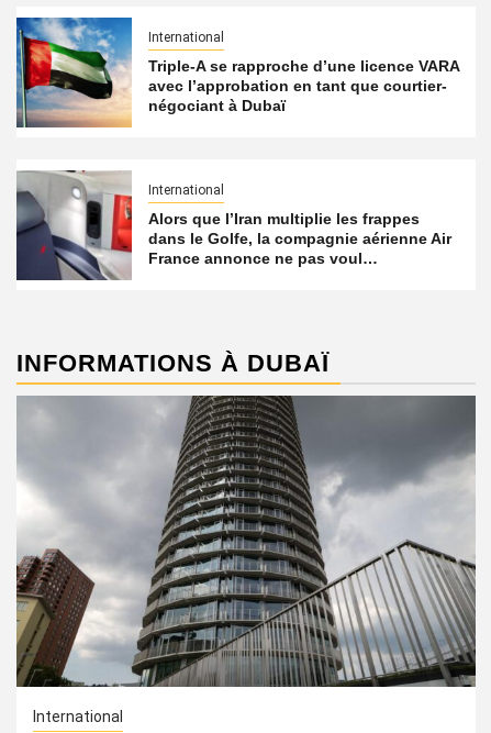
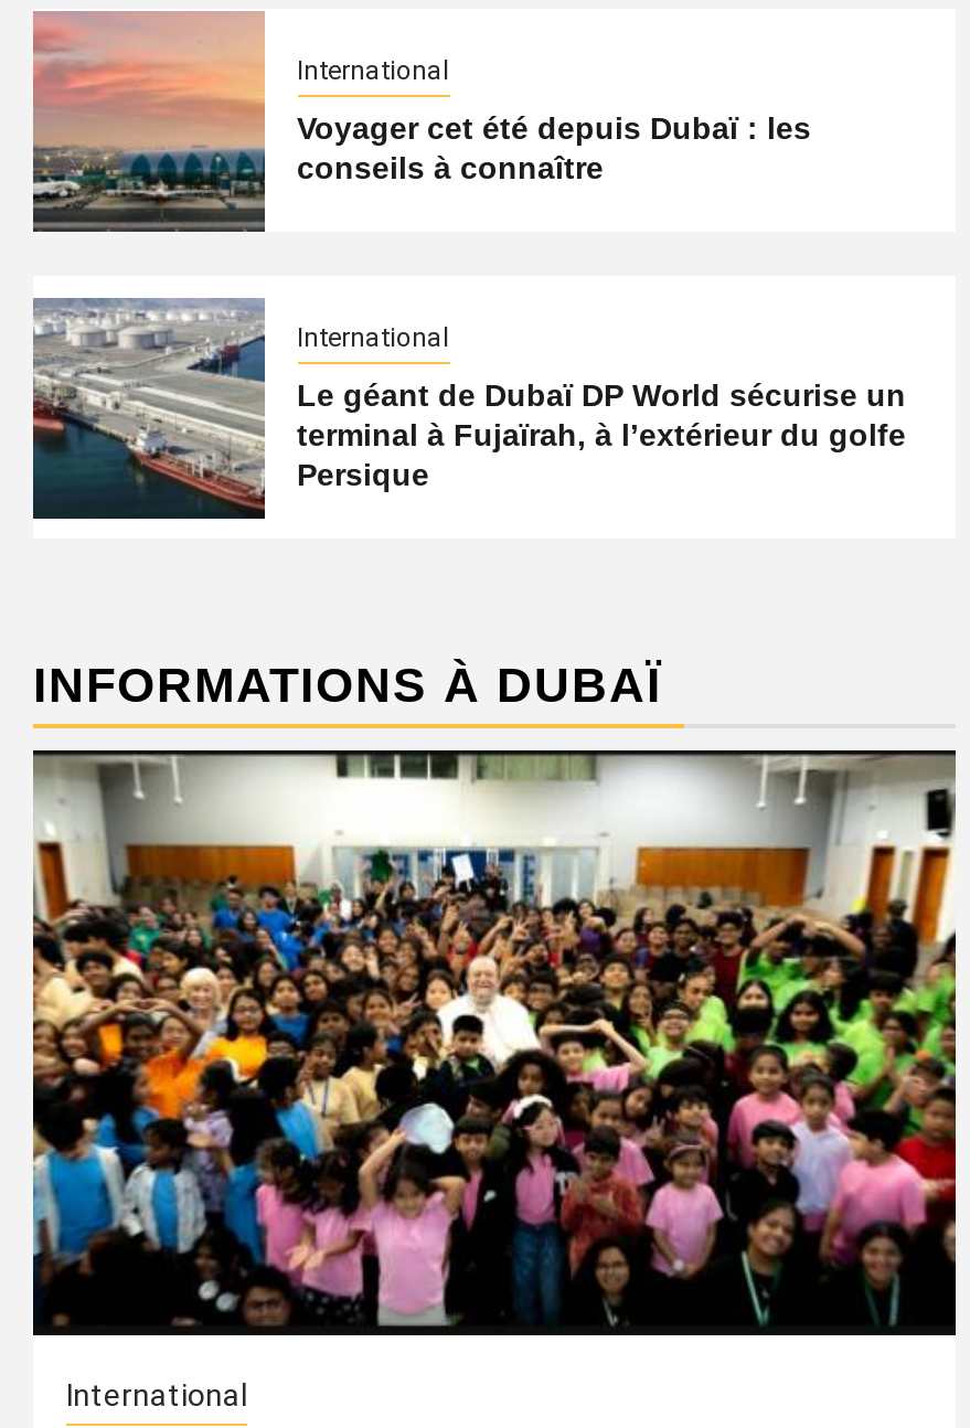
[15,8,459,129] [image] | Triple-A se rapproche d’une licence VARA | avec l’approbation en tant que courtier- | négociant à Dubaï -> [31,11,811,234] [image] | Voyager cet été depuis Dubaï : les | conseils à connaître
[15,170,451,280] [image] | Alors que l’Iran multiplie les frappes | dans le Golfe, la compagnie aérienne Air | France annonce ne pas voul… -> [31,298,906,519] [image] | Le géant de Dubaï DP World sécurise un | terminal à Fujaïrah, à l’extérieur du golfe | Persique
[16,395,477,688] [image] -> [31,748,958,1338] [image]

